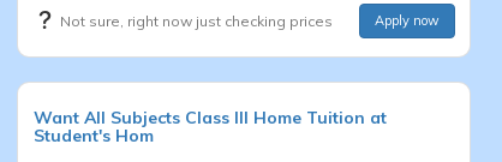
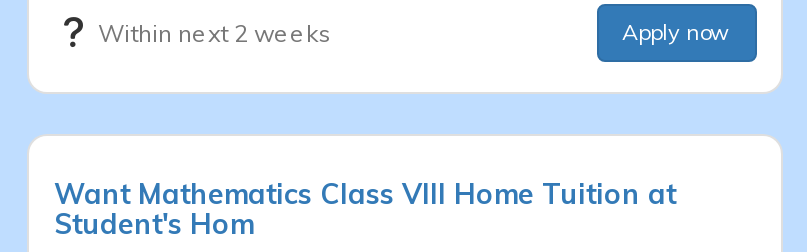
[59,13,332,31] Not sure, right now just checking prices -> [98,19,332,49] Within next 2 weeks
[33,107,386,129] Want All Subjects Class III Home Tuition at -> [54,177,676,213] Want Mathematics Class VIII Home Tuition at

